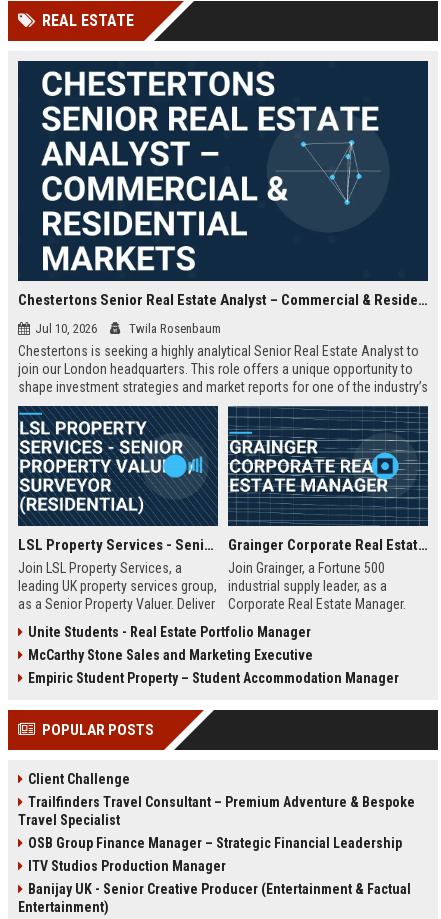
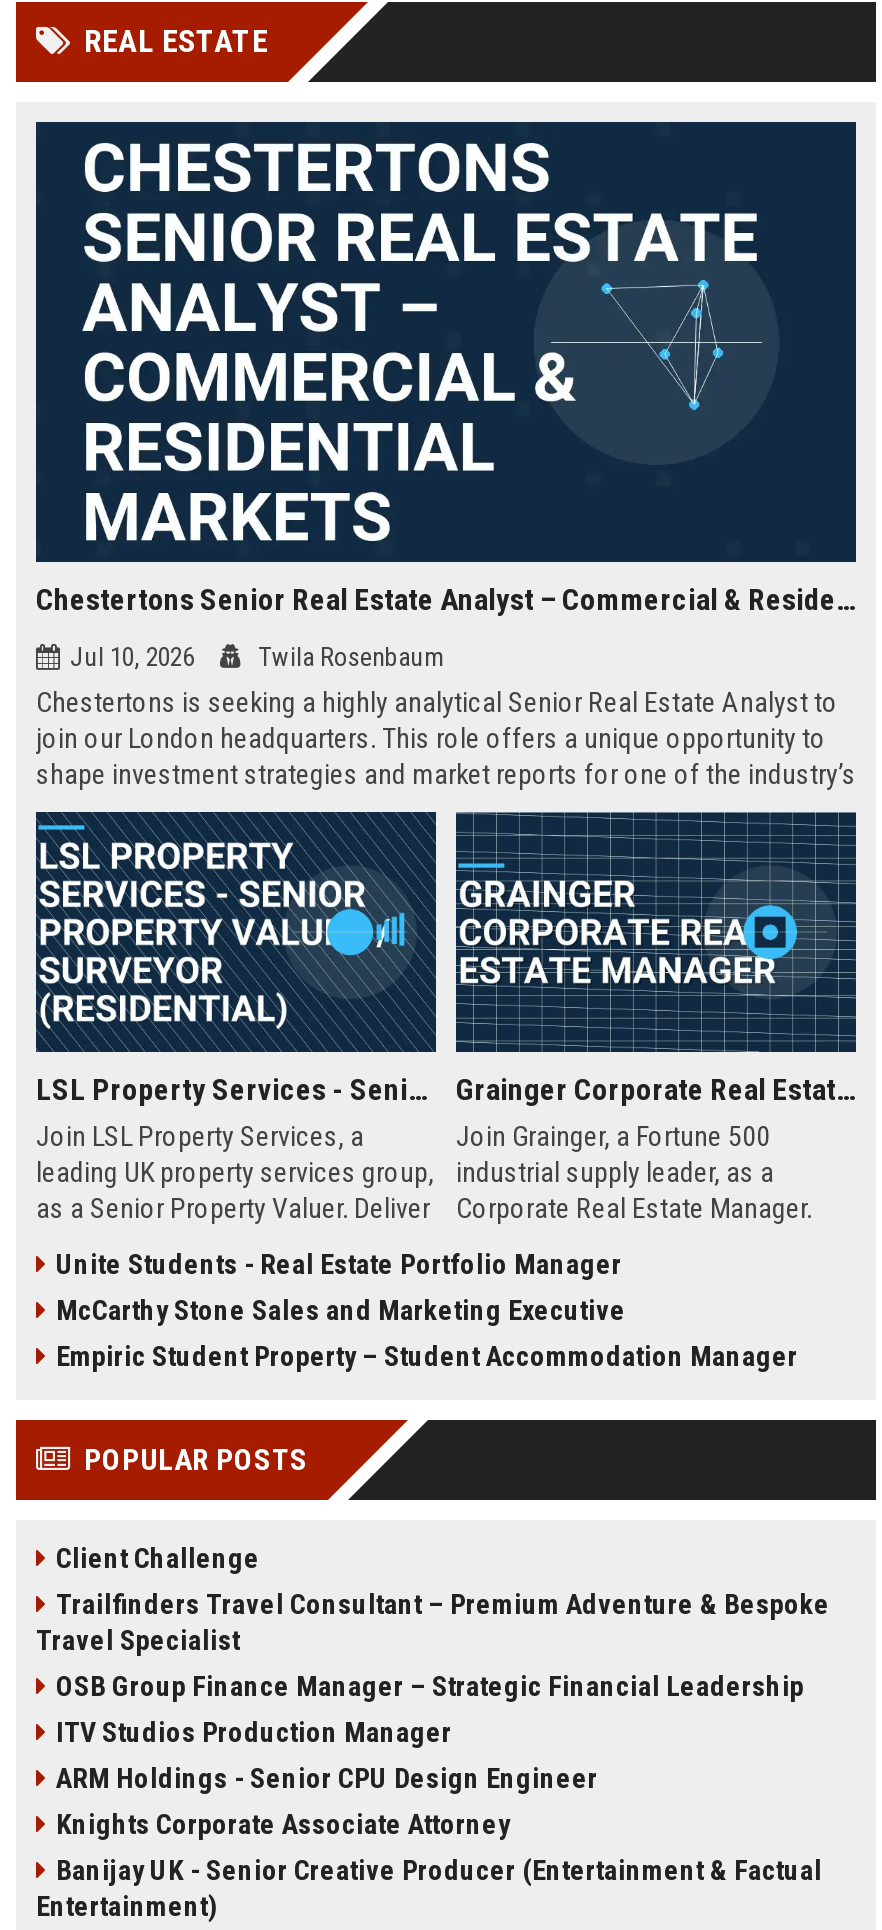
none -> [56,1762,598,1840] ARM Holdings - Senior CPU Design Engineer | Knights Corporate Associate Attorney

